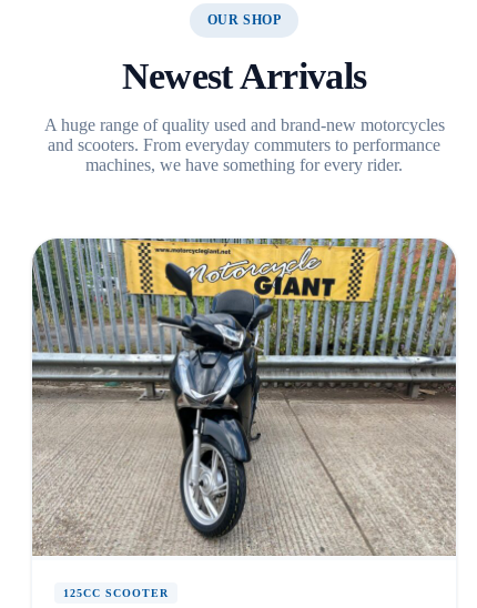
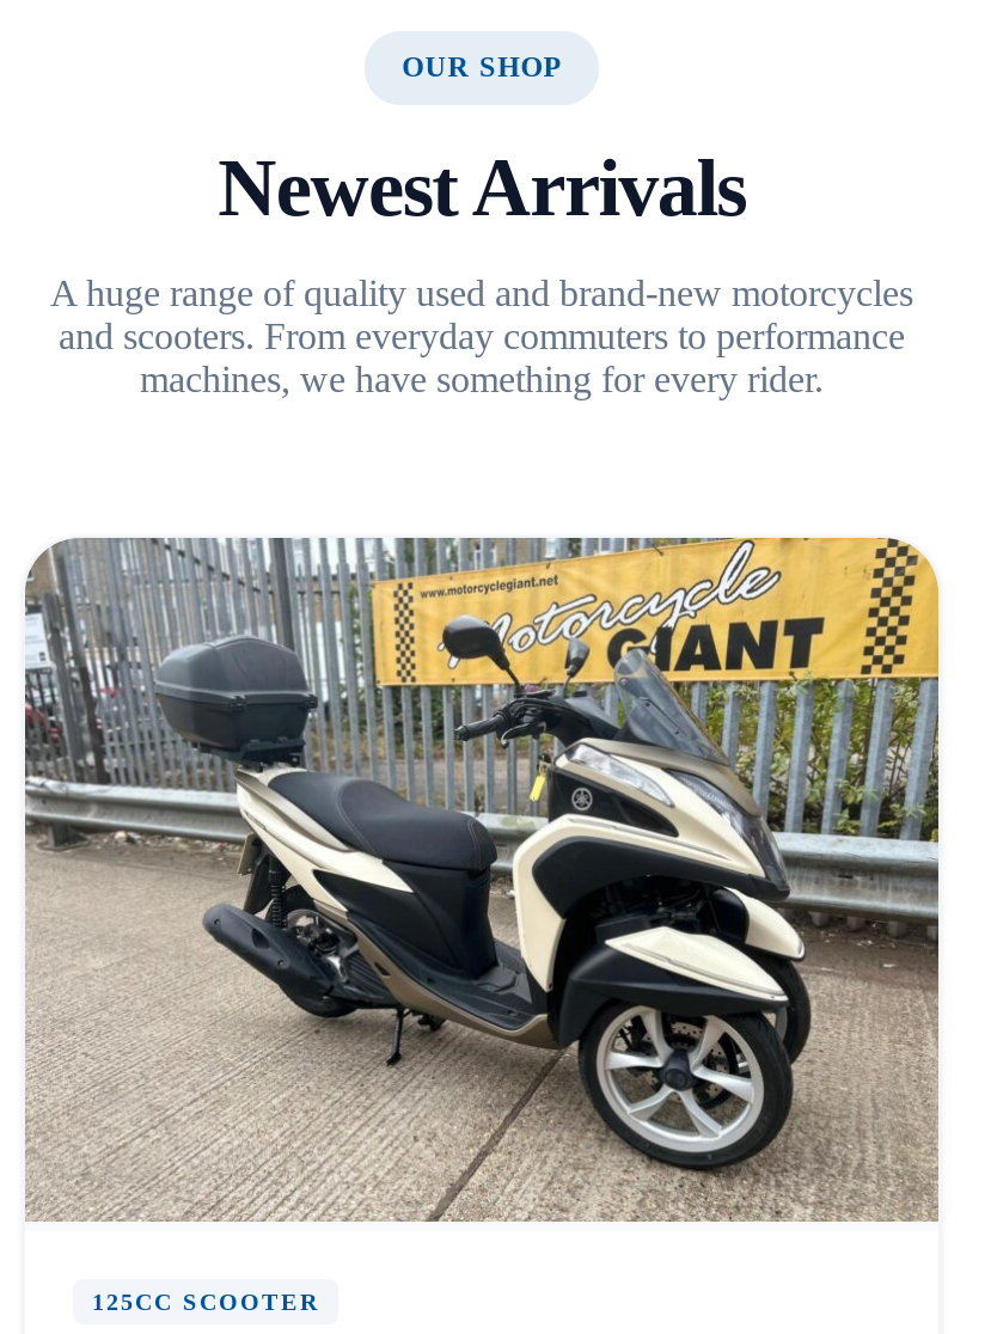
[31,237,457,555] [image] -> [25,536,941,1219] [image]

